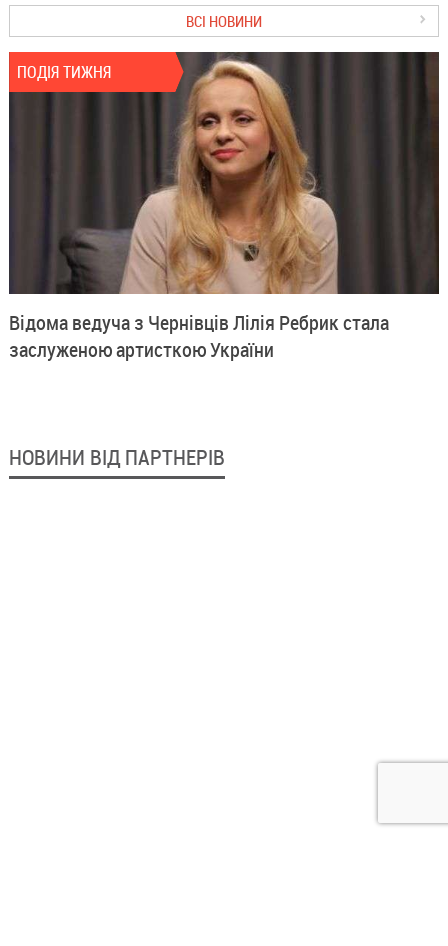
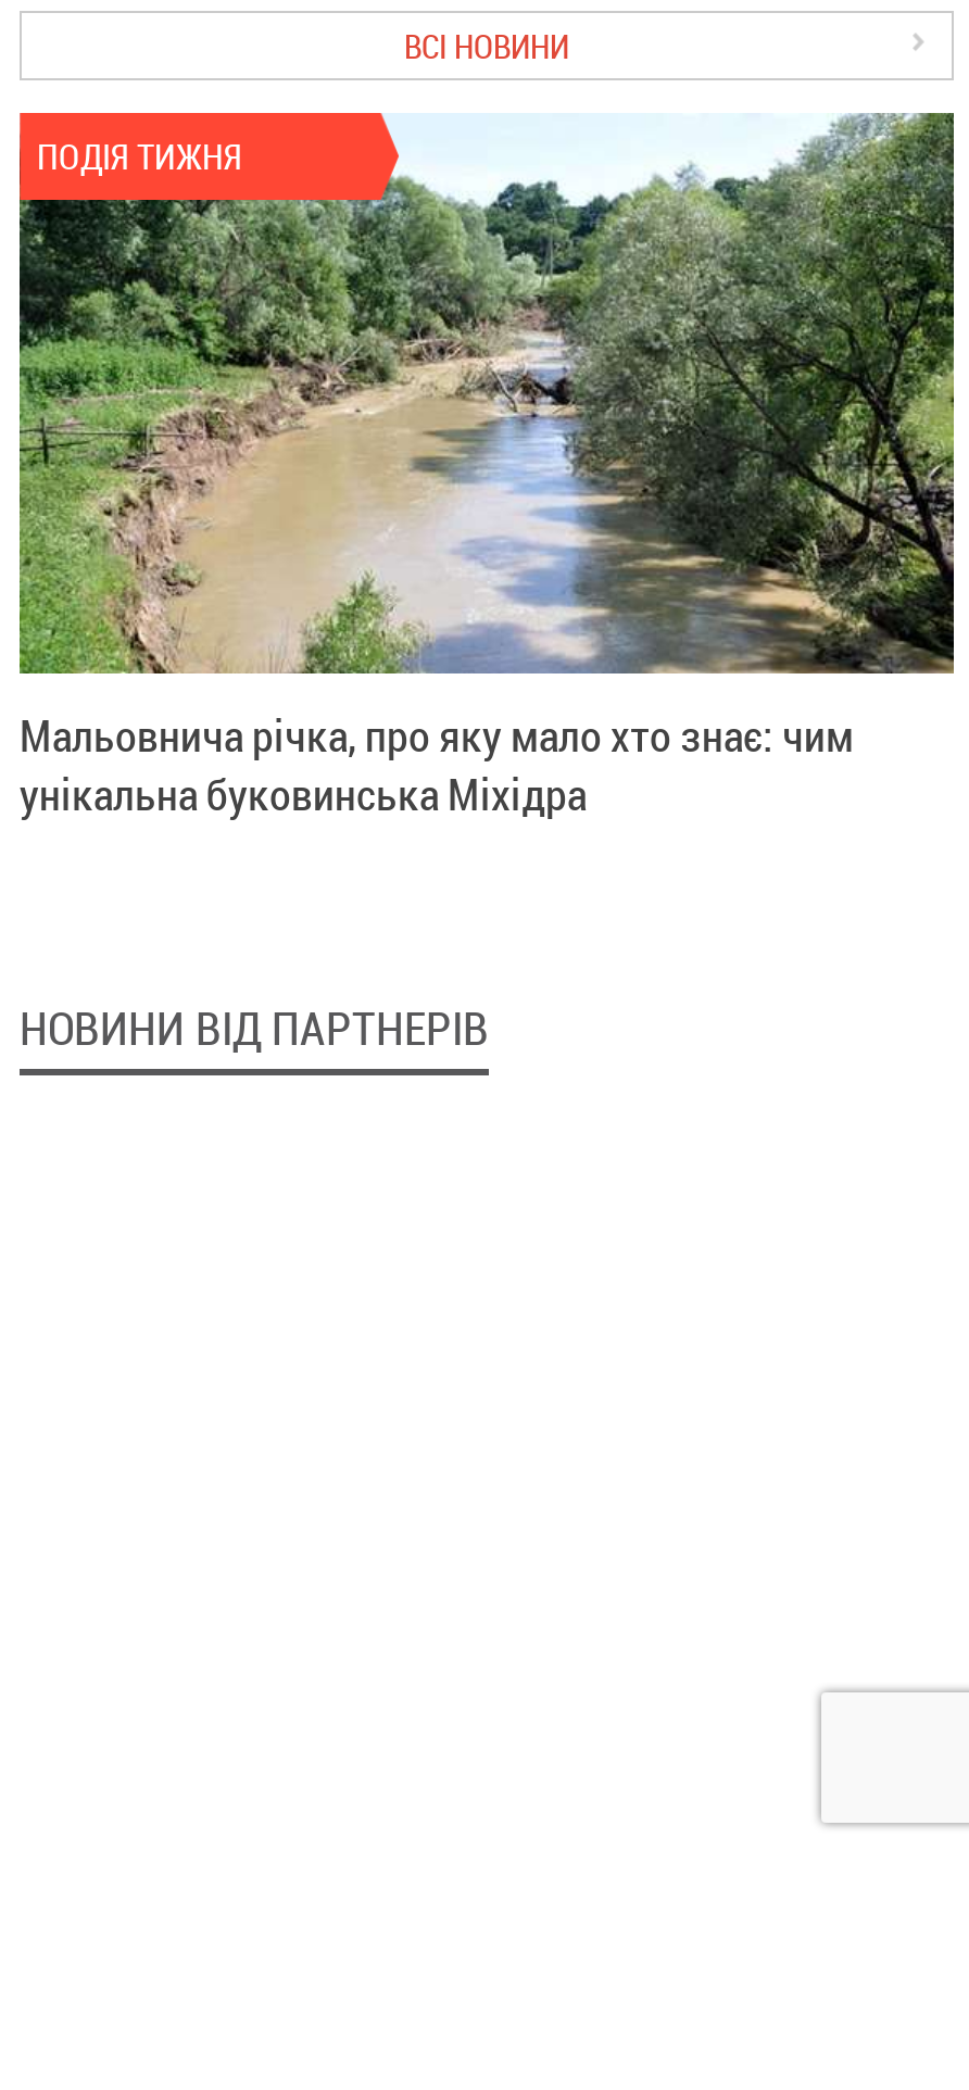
[8,51,440,363] [image] | Відома ведуча з Чернівців Лілія Ребрик стала | заслуженою артисткою України -> [17,113,956,824] [image] | Мальовнича річка, про яку мало хто знає: чим | унікальна буковинська Міхідра

